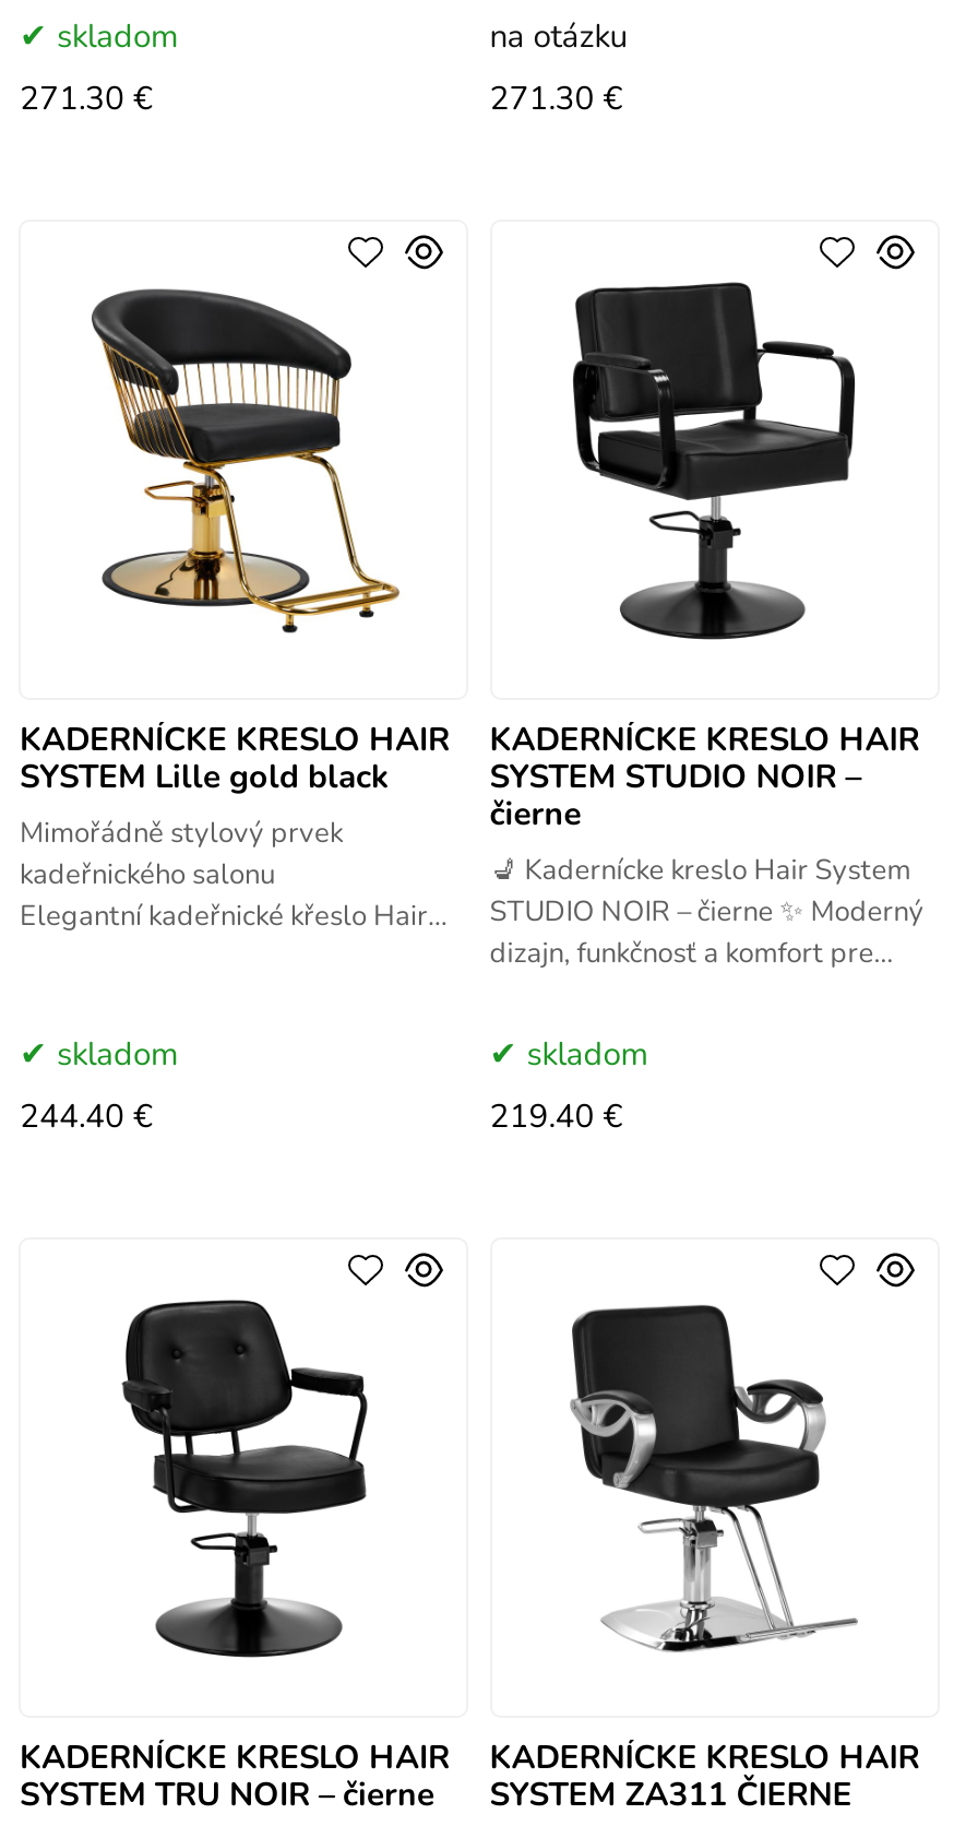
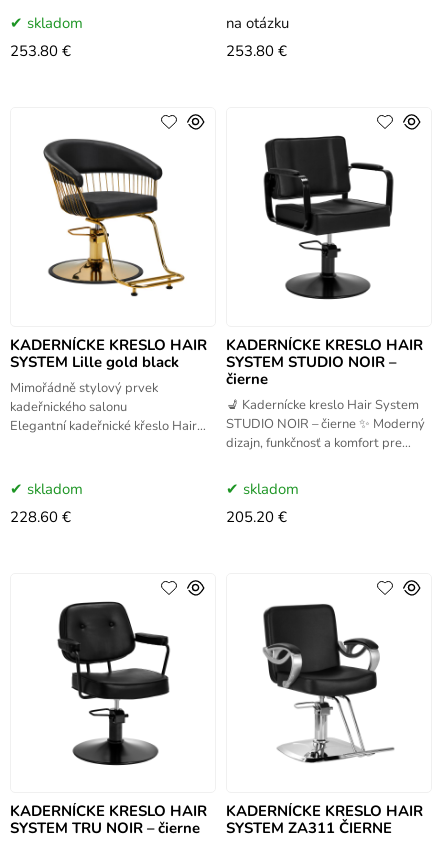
[19,76,153,119] 271.30 € -> [10,41,71,61] 253.80 €
[490,76,623,119] 271.30 € -> [226,41,287,61] 253.80 €
[19,1094,153,1137] 244.40 € -> [10,507,71,527] 228.60 €
[490,1094,623,1137] 219.40 € -> [226,507,287,527] 205.20 €

